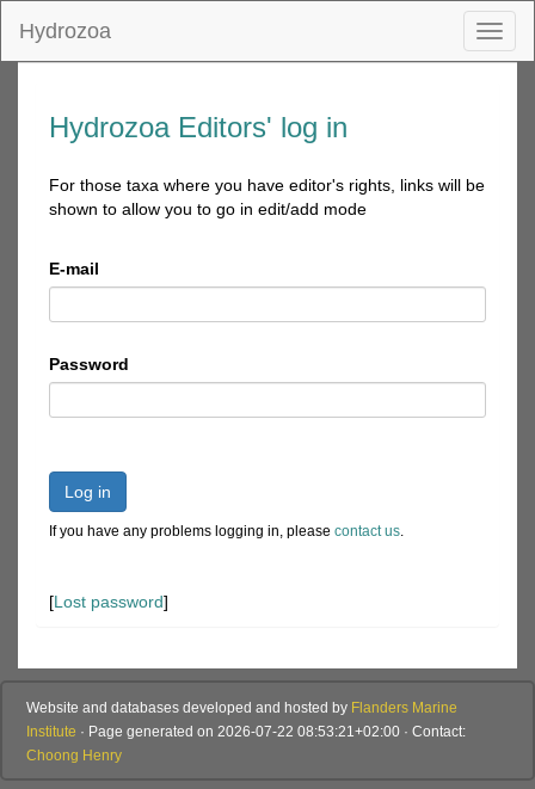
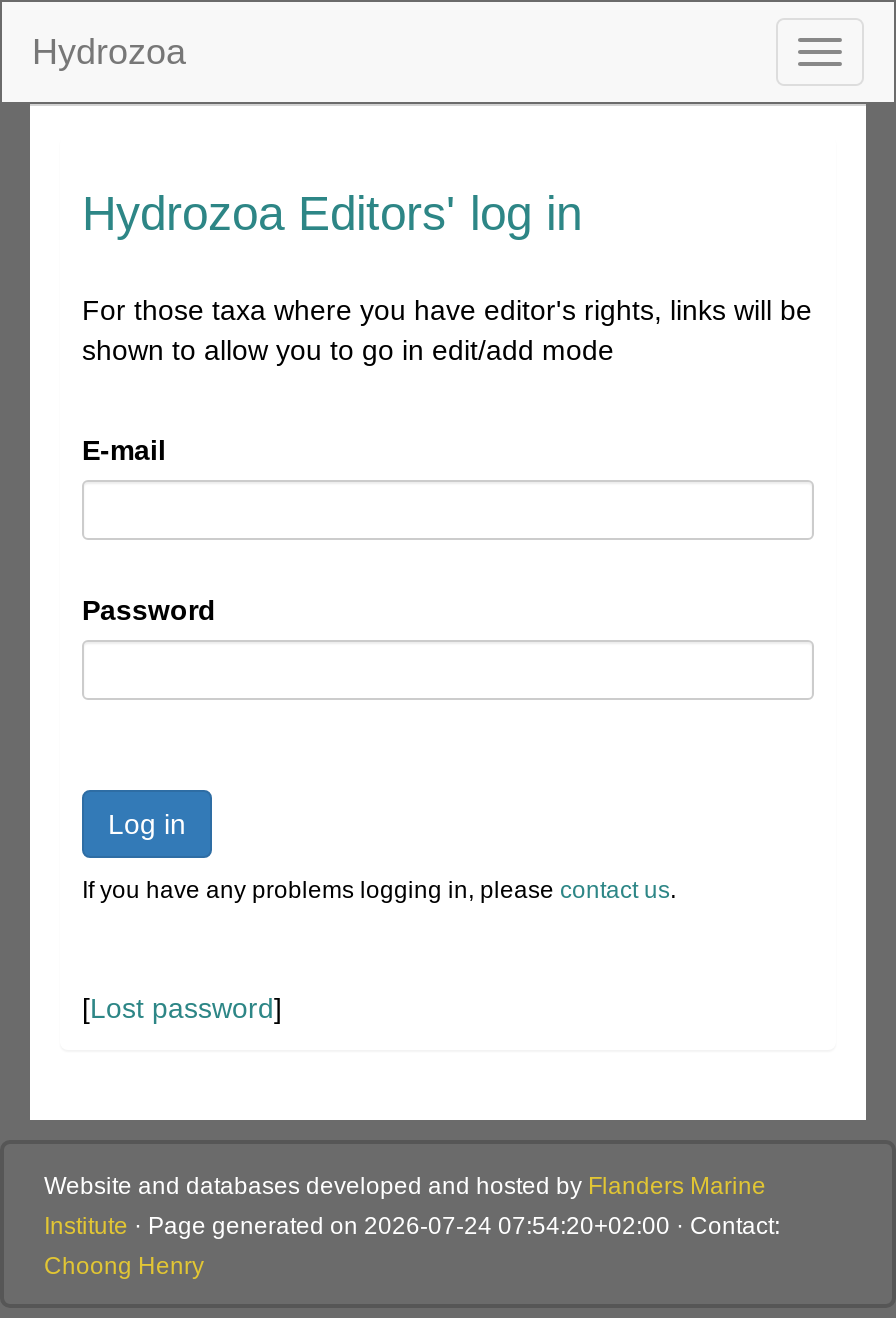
[26,723,466,740] Institute · Page generated on 2026-07-22 08:53:21+02:00 · Contact: -> [44,1212,780,1240] Institute · Page generated on 2026-07-24 07:54:20+02:00 · Contact:

